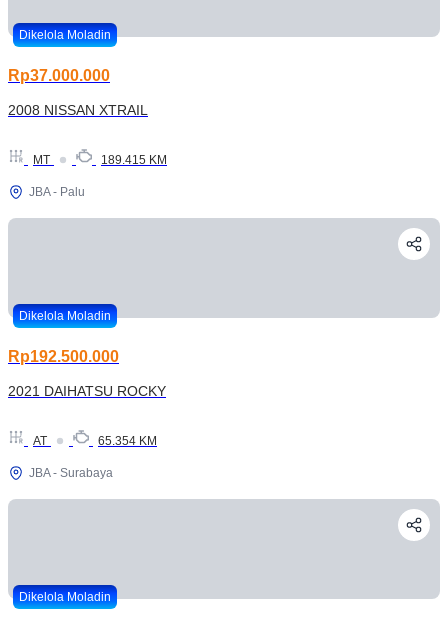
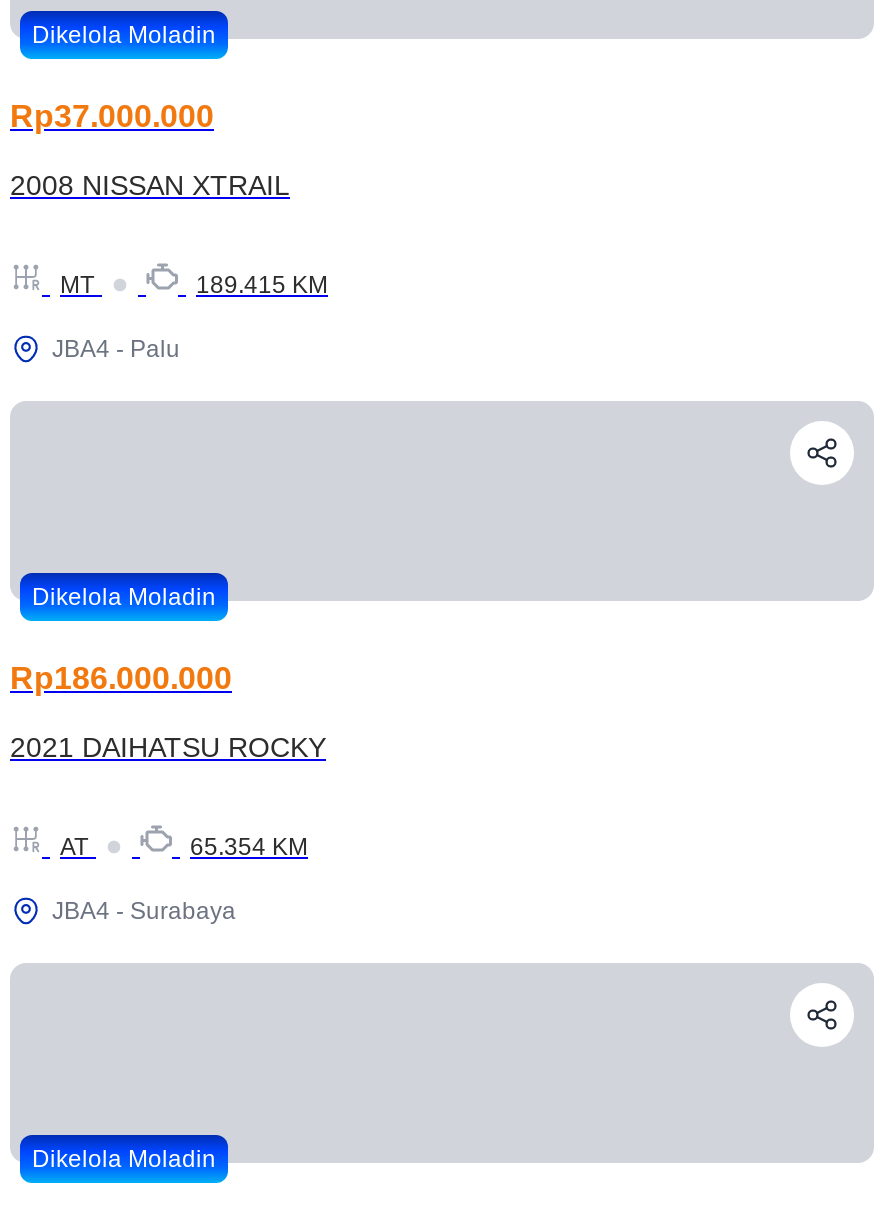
[29,185,85,199] JBA - Palu -> [52,335,180,363] JBA4 - Palu
[8,348,119,365] Rp192.500.000 -> [10,661,232,695] Rp186.000.000
[29,466,113,480] JBA - Surabaya -> [52,898,236,926] JBA4 - Surabaya

